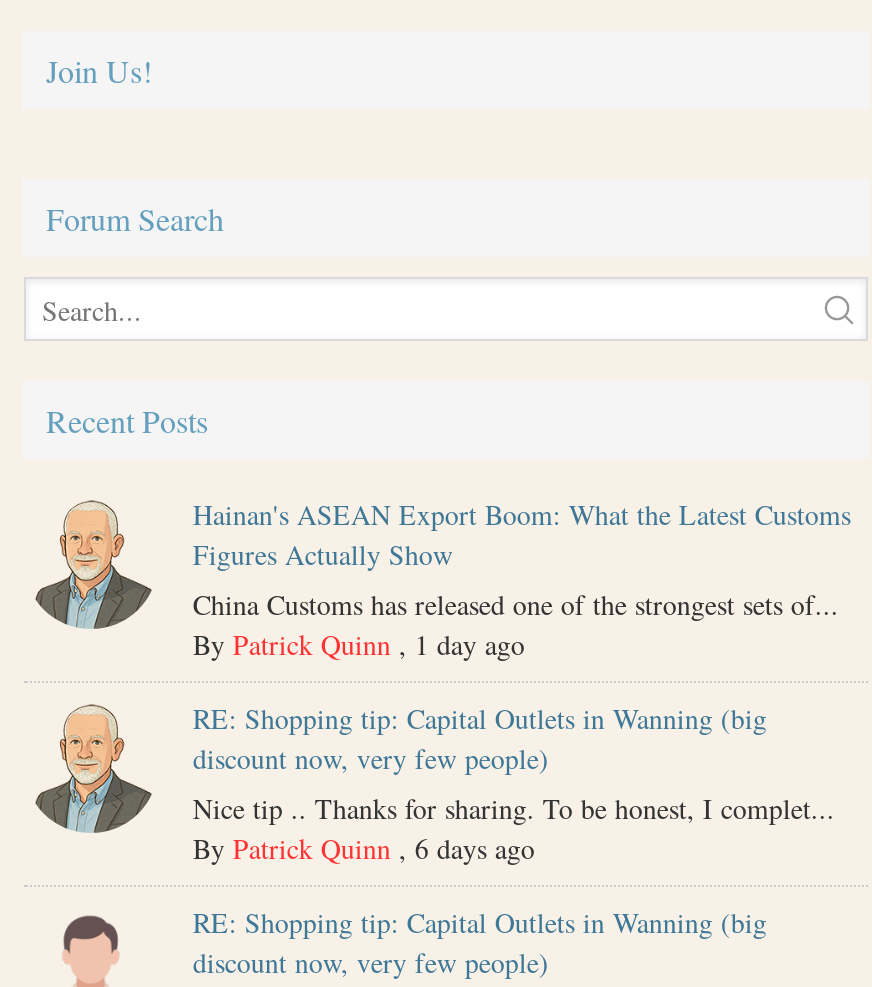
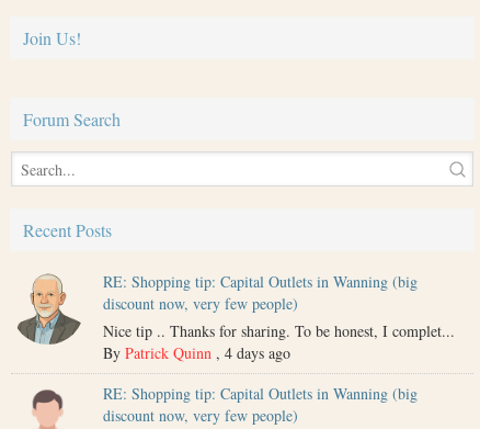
[193,495,851,663] Hainan's ASEAN Export Boom: What the Latest Customs | Figures Actually Show | China Customs has released one of the strongest sets of... | By Patrick Quinn, 1 day ago -> none
[193,829,535,867] By Patrick Quinn, 6 days ago -> [103,342,291,363] By Patrick Quinn, 4 days ago

